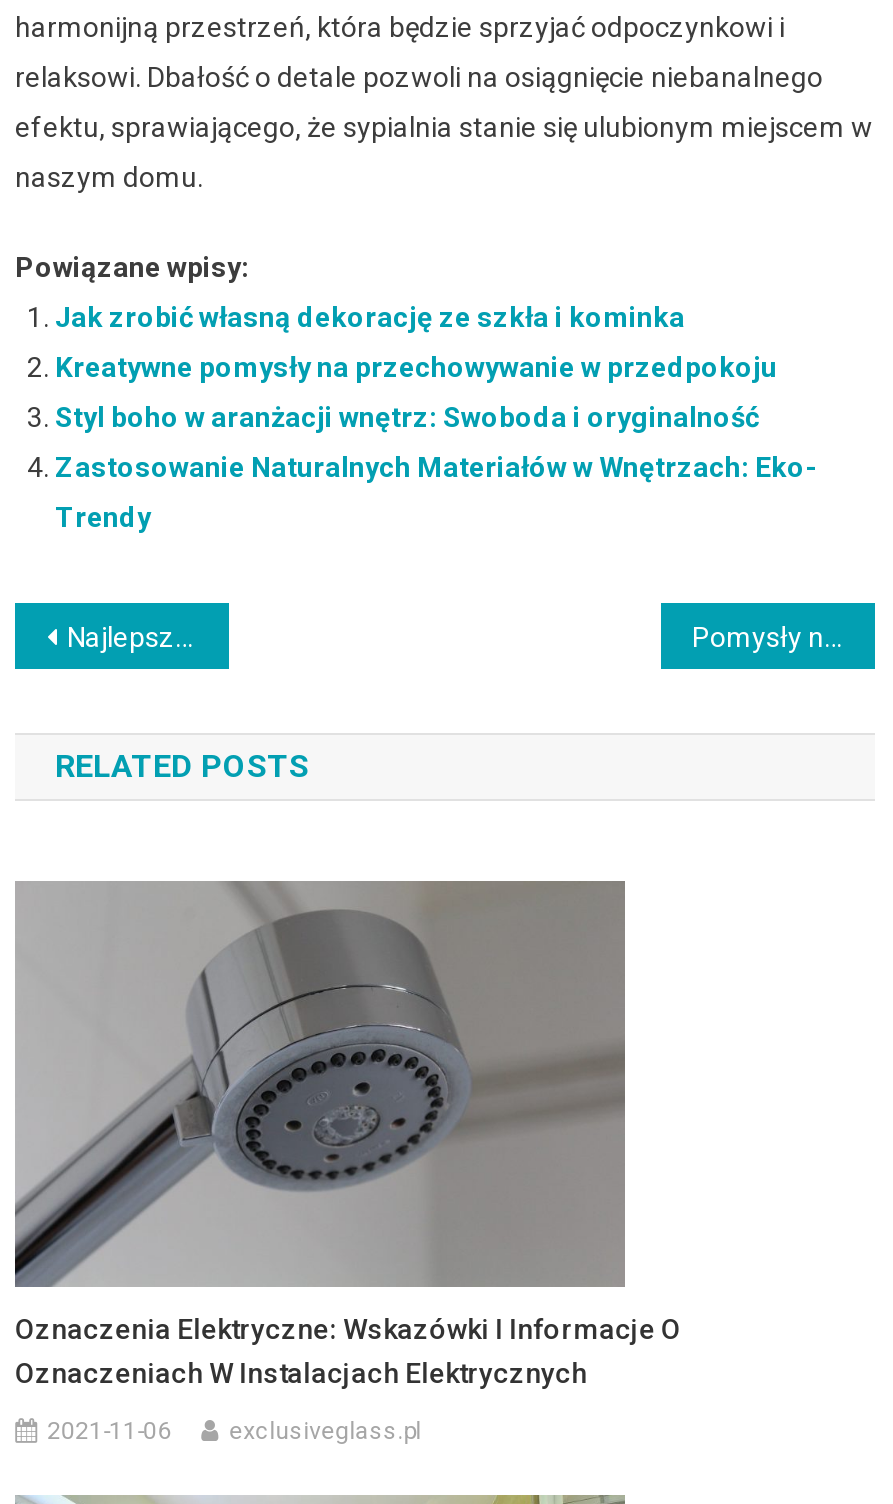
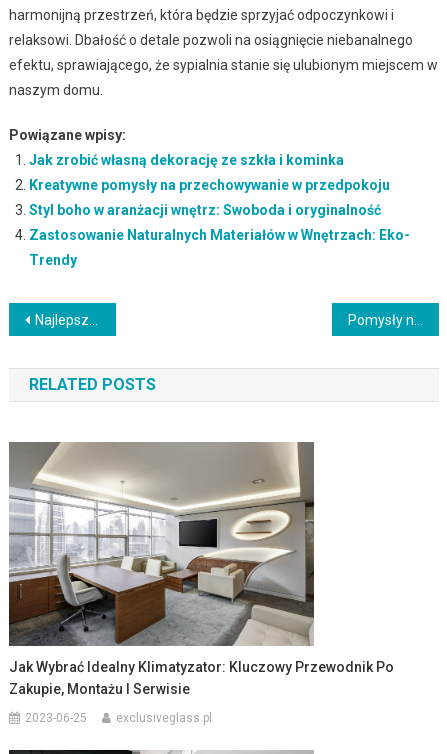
[13,881,681,1389] [image] | Oznaczenia Elektryczne: Wskazówki I Informacje O | Oznaczeniach W Instalacjach Elektrycznych -> [9,443,394,697] [image] | Jak Wybrać Idealny Klimatyzator: Kluczowy Przewodnik Po | Zakupie, Montażu I Serwisie
[47,1417,171,1445] 2021-11-06 -> [25,711,87,725] 2023-06-25

